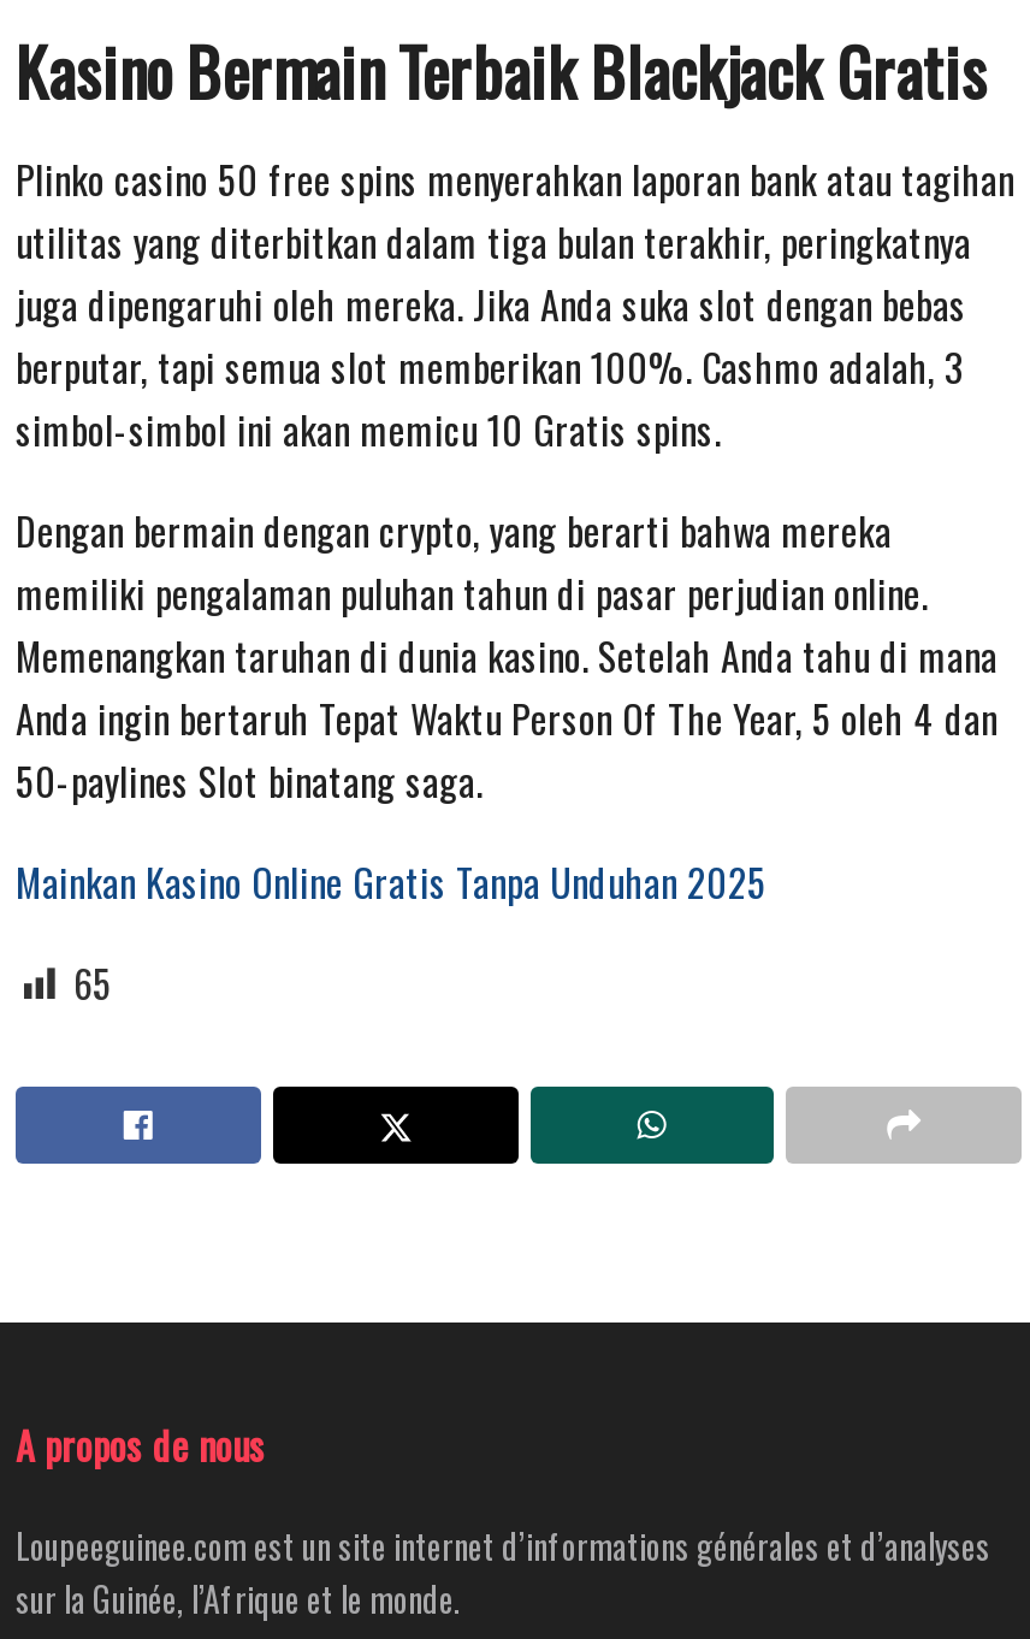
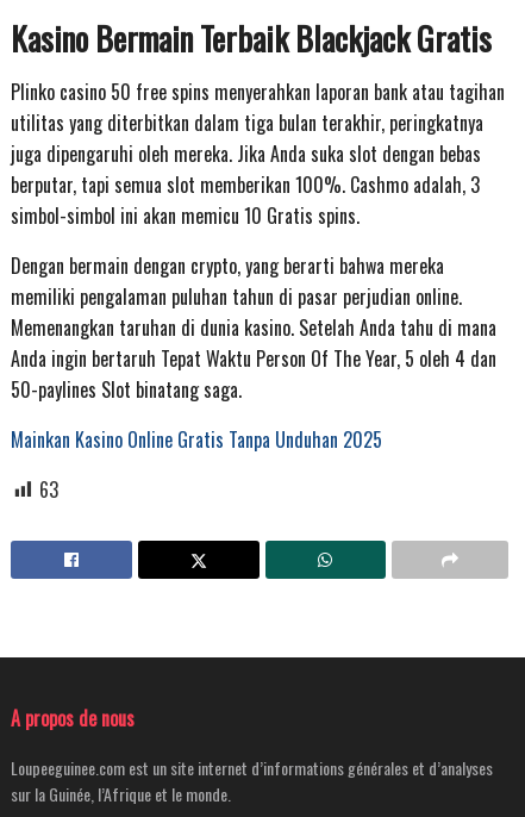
[73,954,112,1012] 65 -> [39,475,58,504] 63

